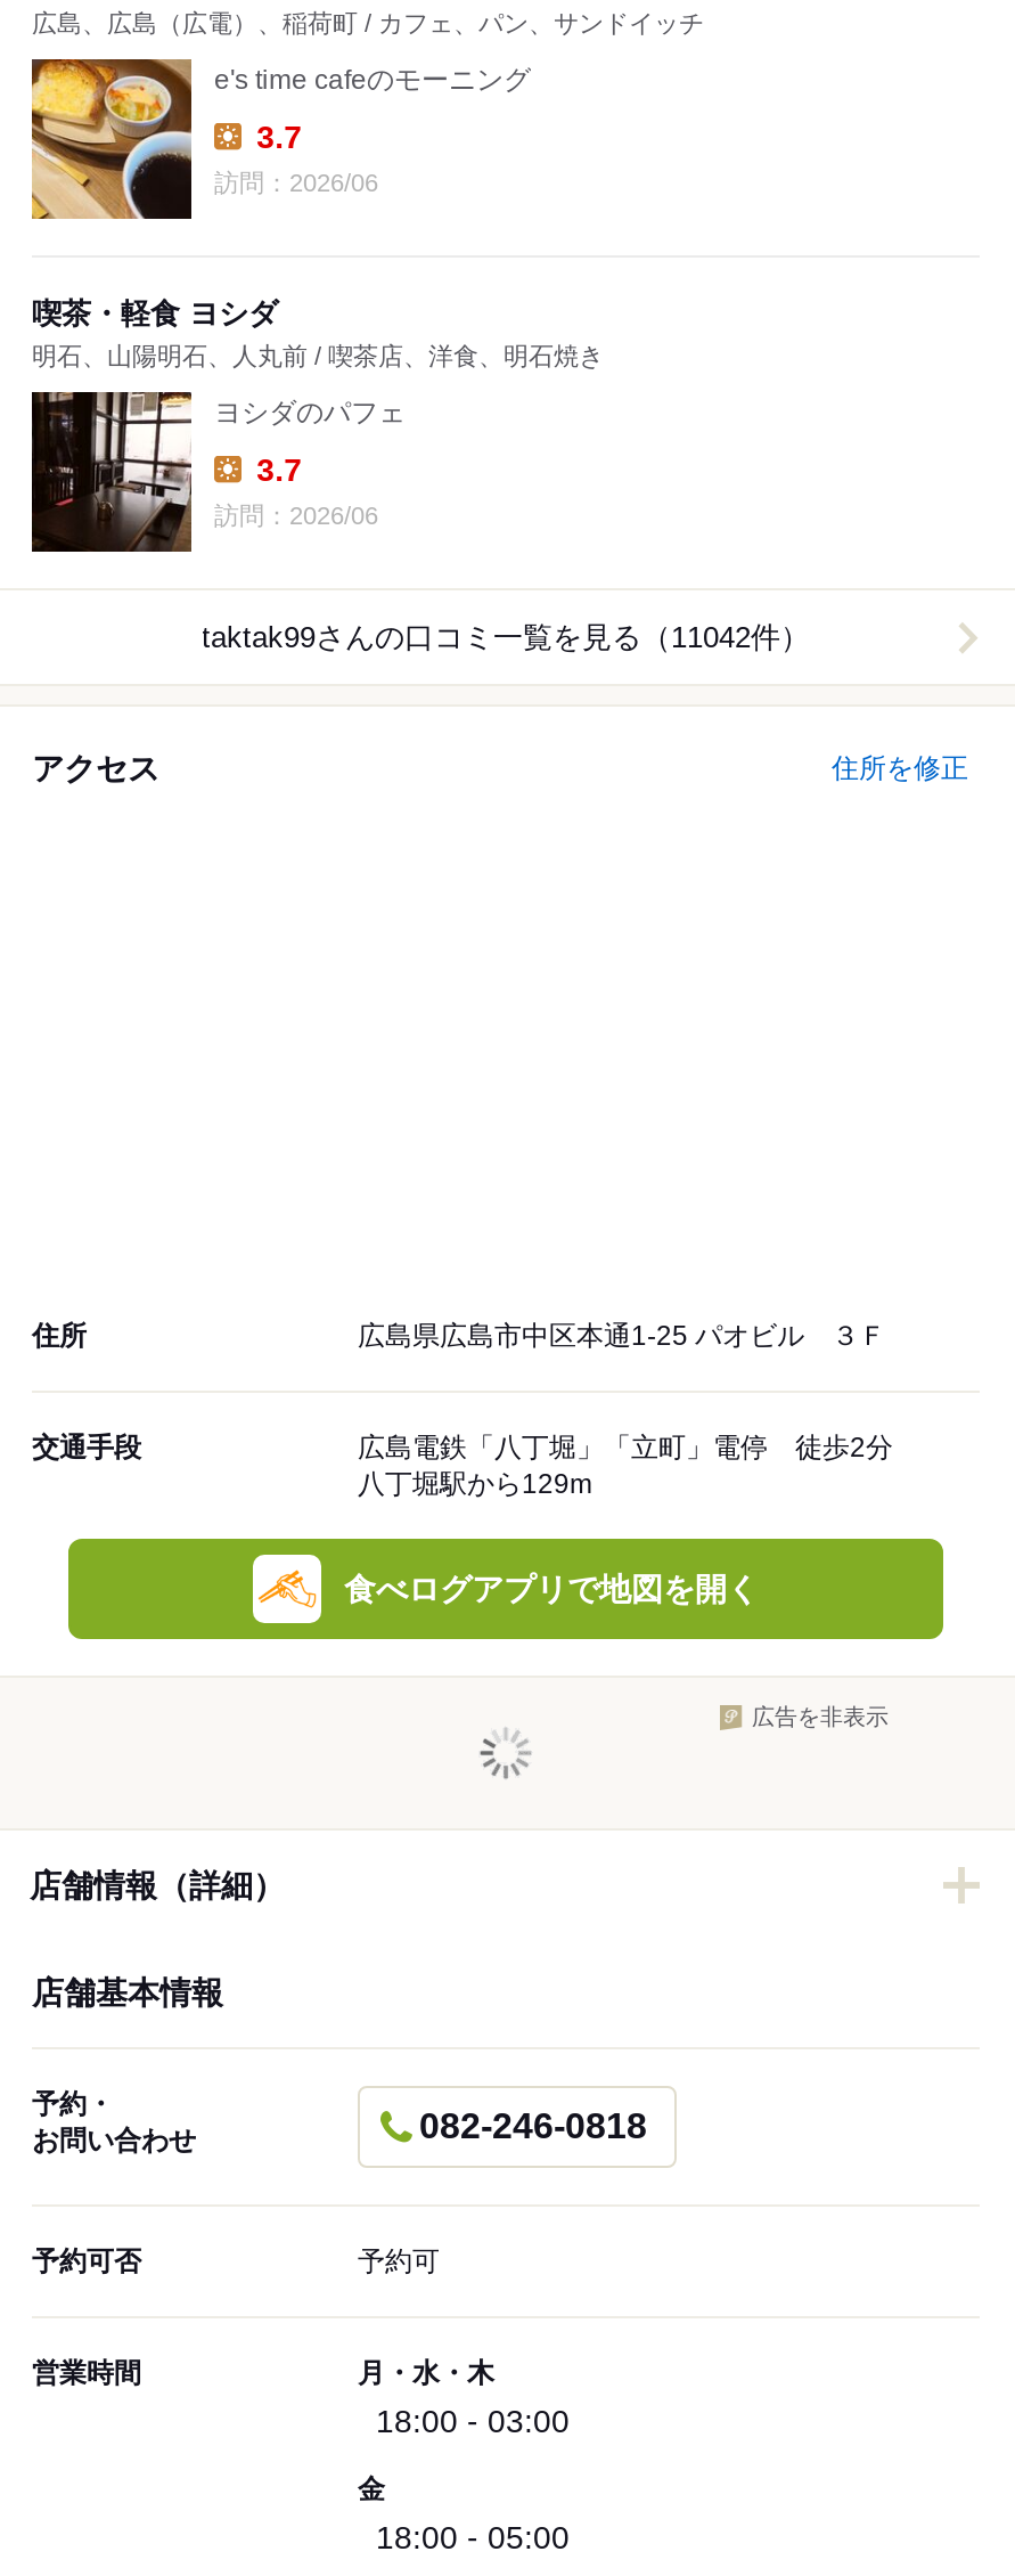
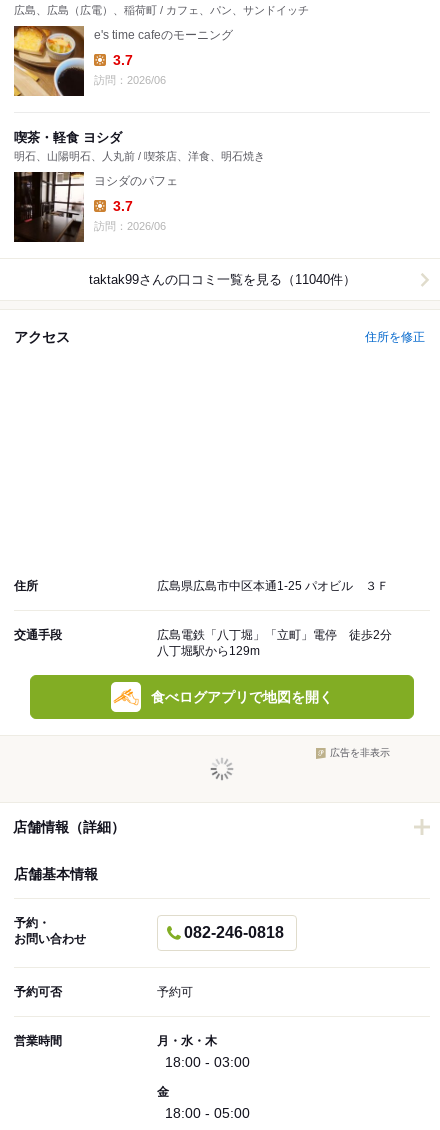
[202,620,810,654] taktak99さんの口コミ一覧を見る（11042件） -> [88,272,355,287] taktak99さんの口コミ一覧を見る（11040件）

